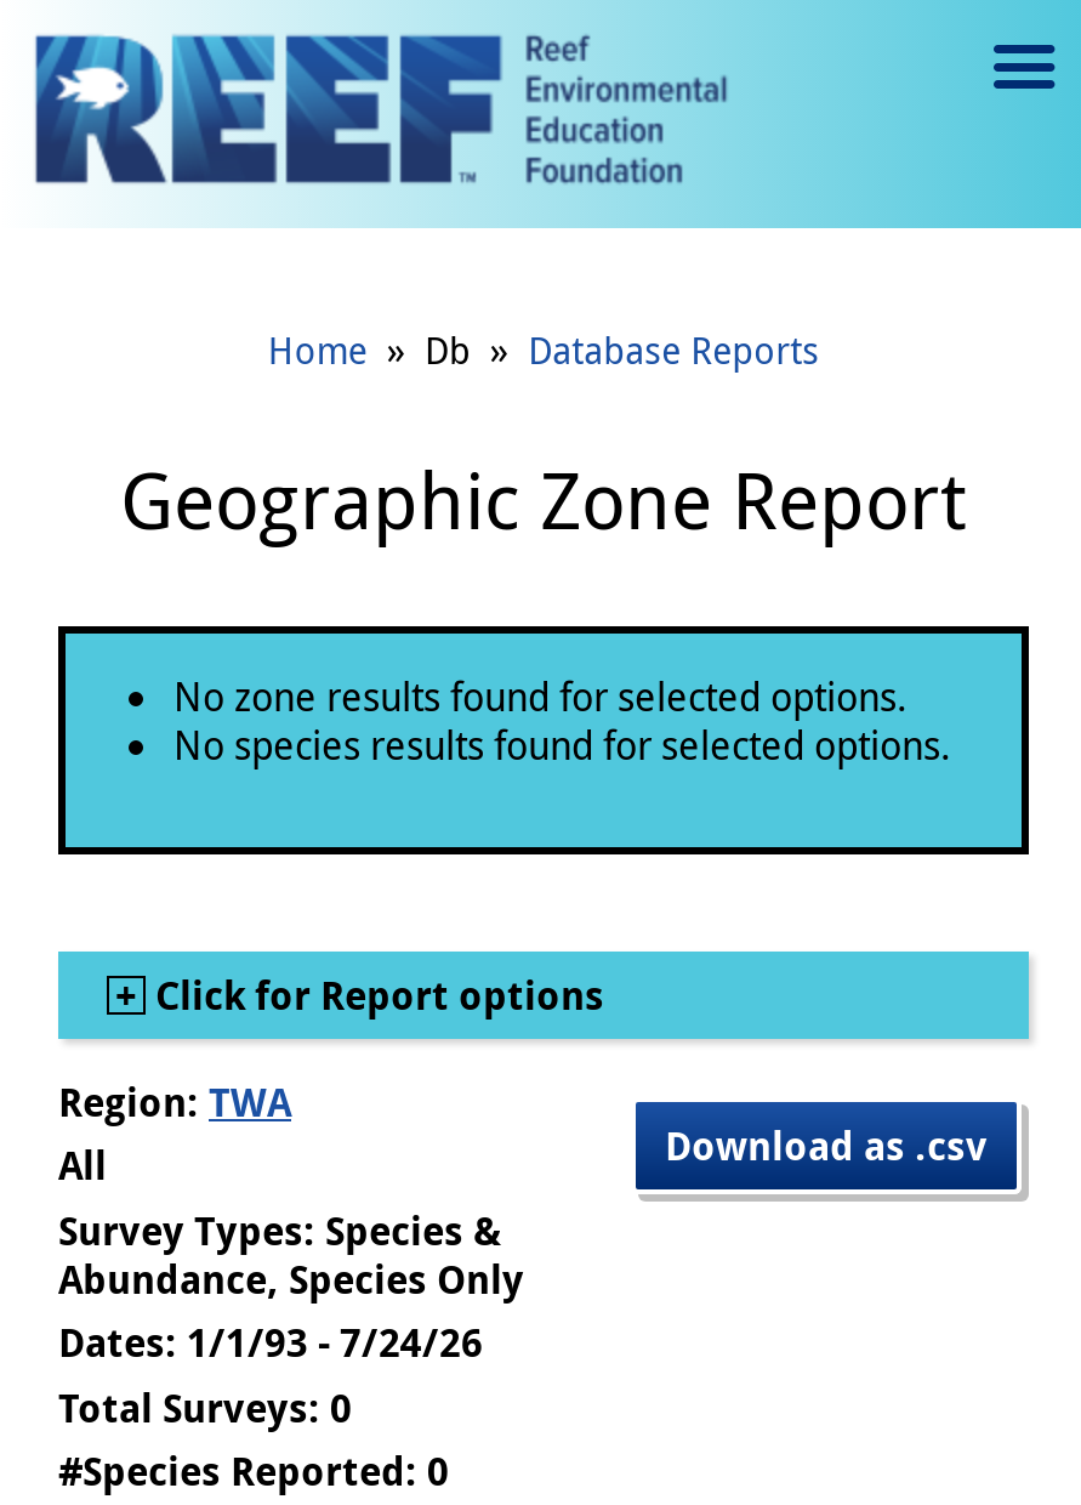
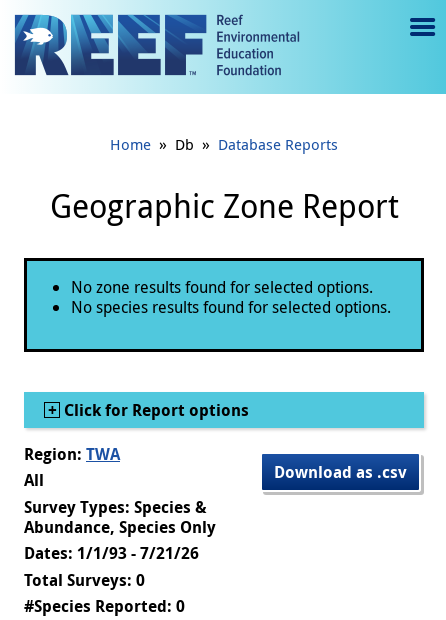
[58,1316,483,1370] Dates: 1/1/93 - 7/24/26 -> [24,542,199,564] Dates: 1/1/93 - 7/21/26

